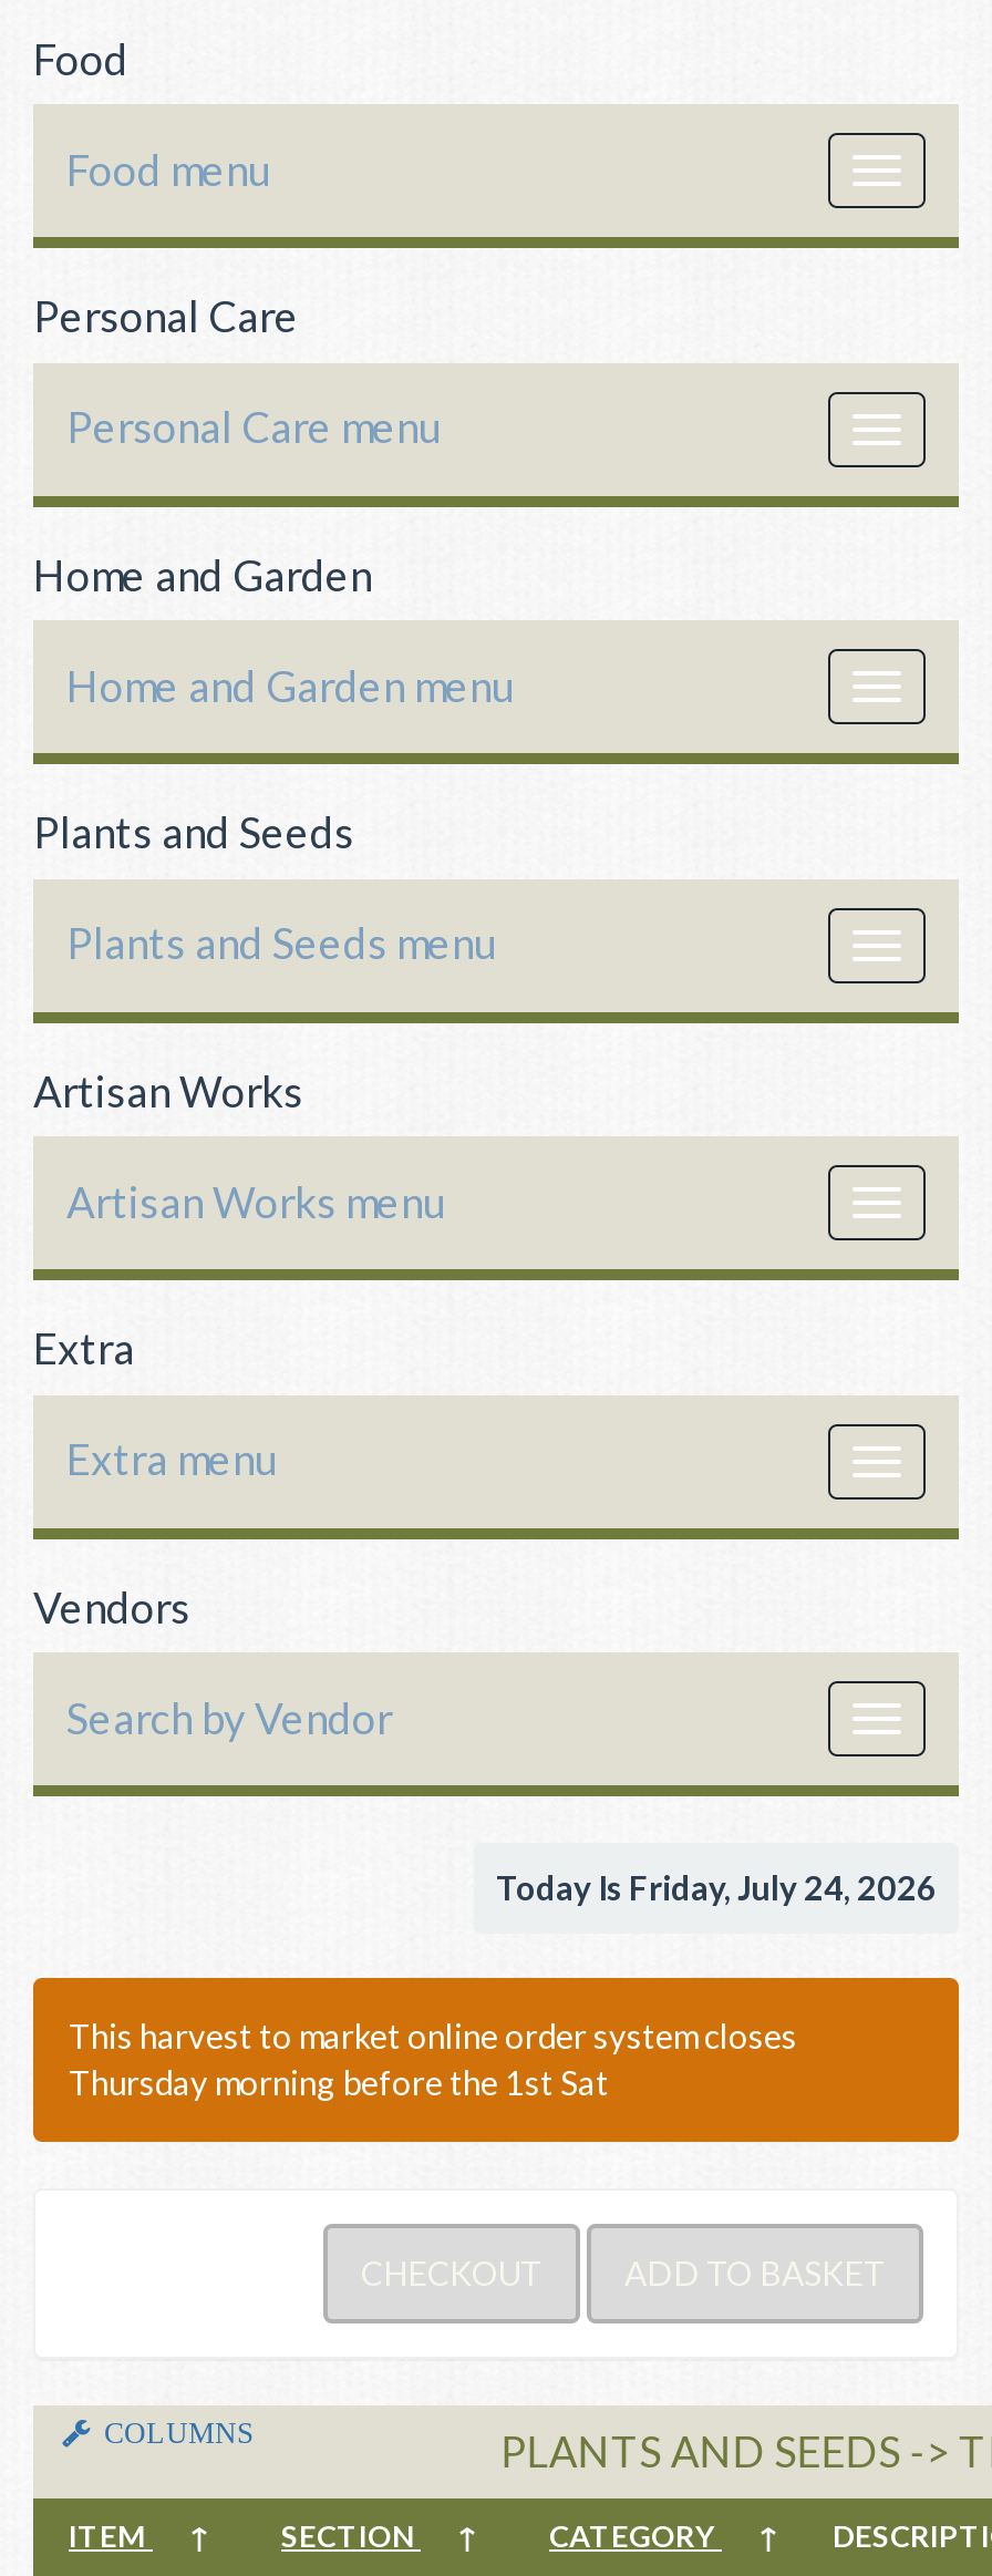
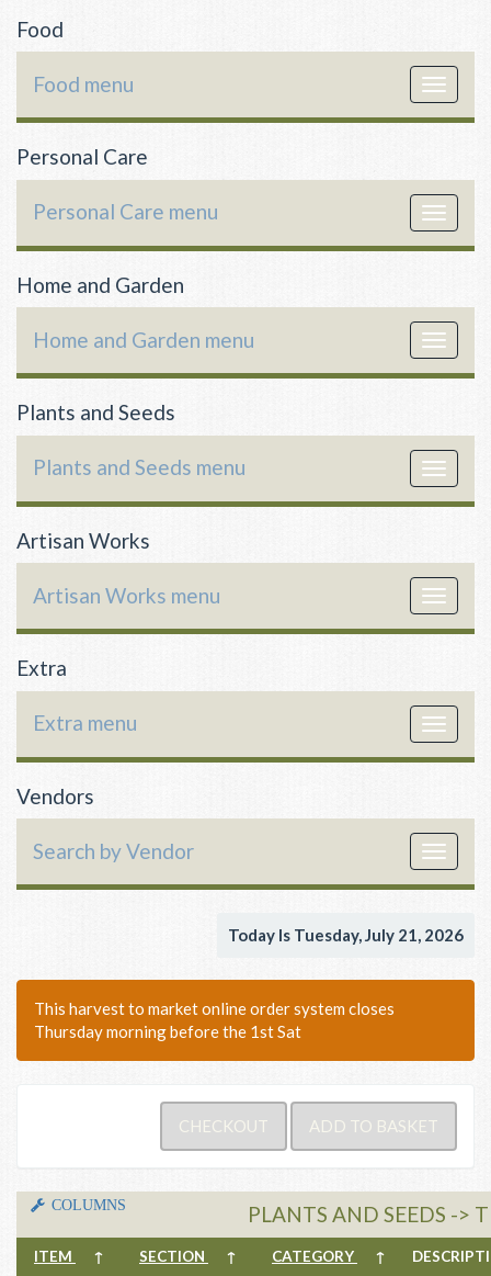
[496,1867,937,1907] Today Is Friday, July 24, 2026 -> [228,925,464,945] Today Is Tuesday, July 21, 2026

